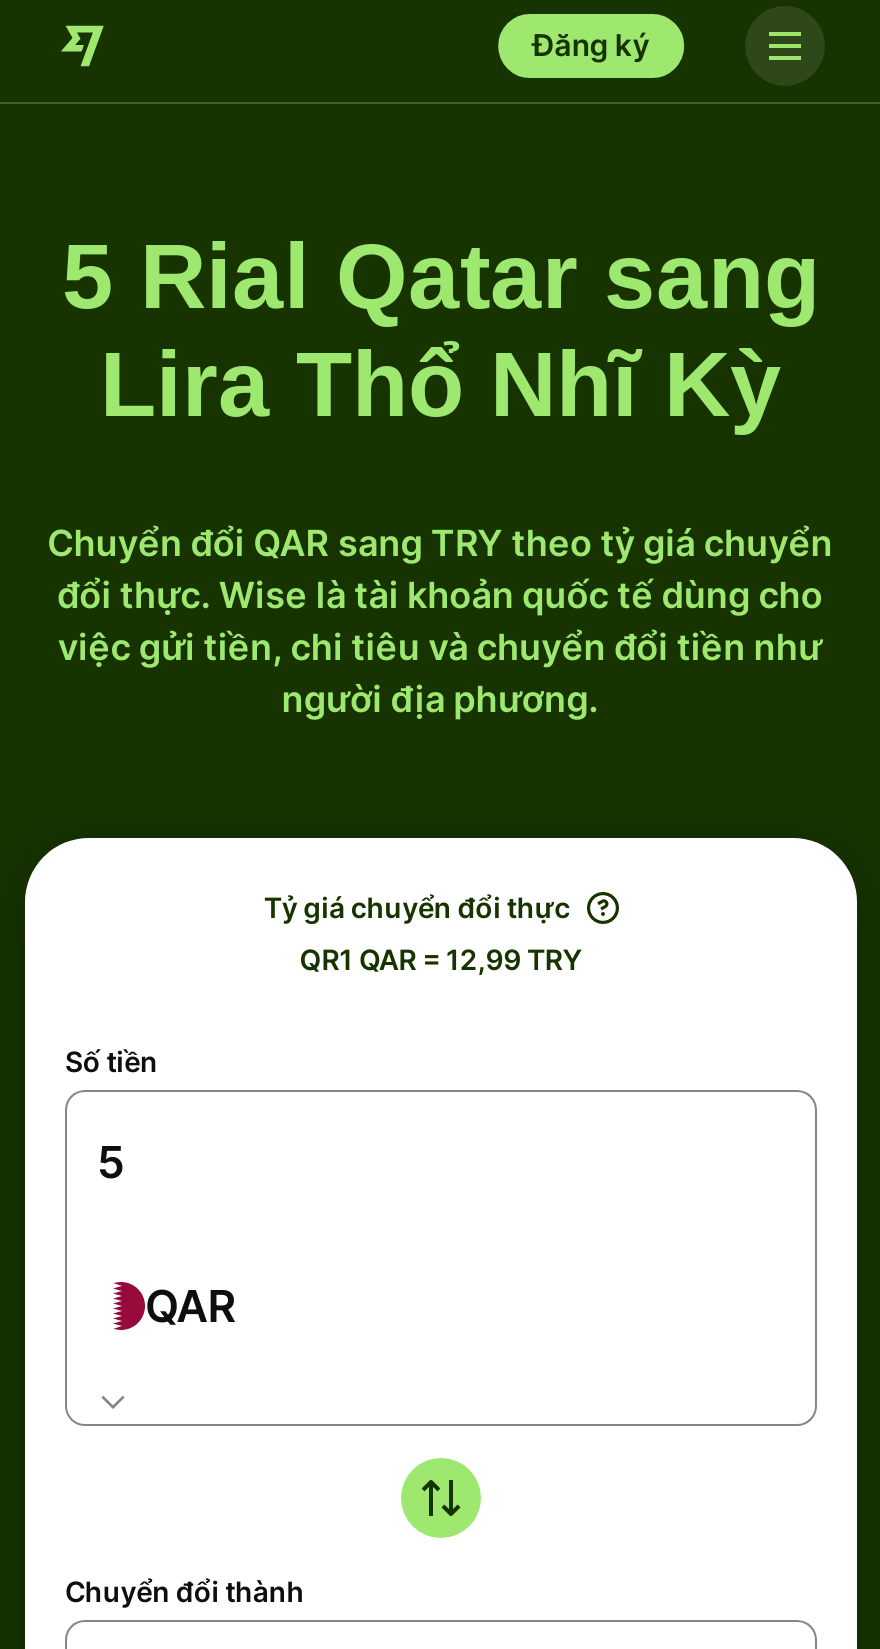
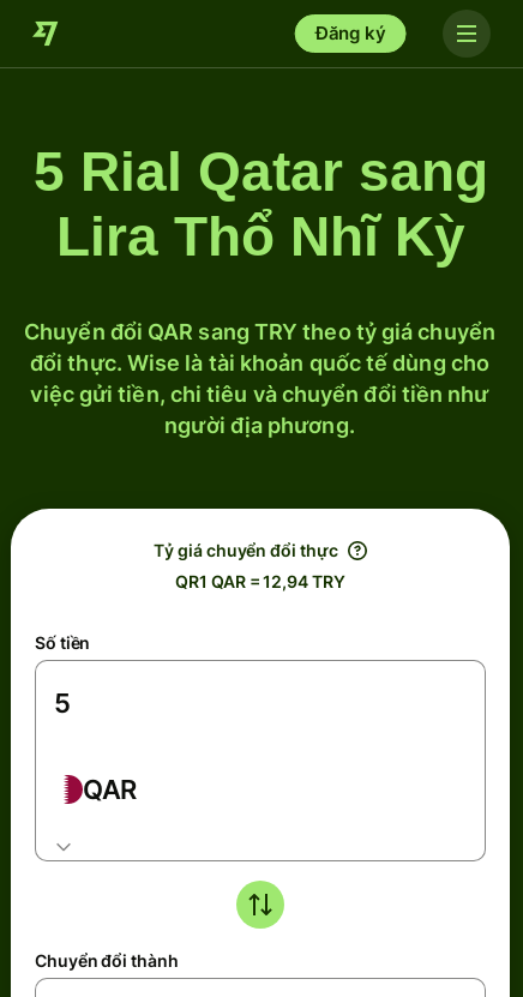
[300,942,582,976] QR1 QAR = 12,99 TRY -> [175,571,345,591] QR1 QAR = 12,94 TRY

